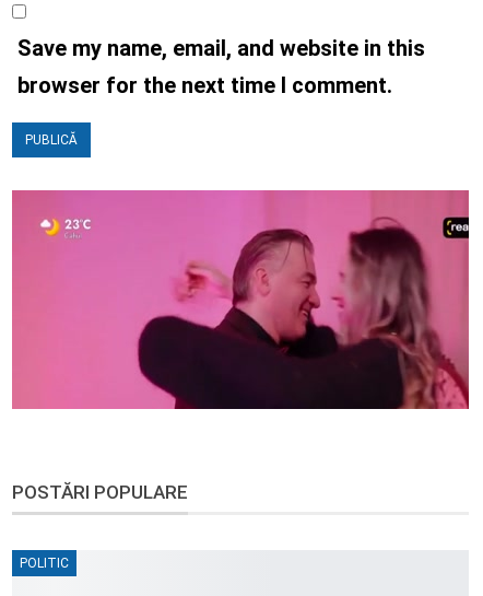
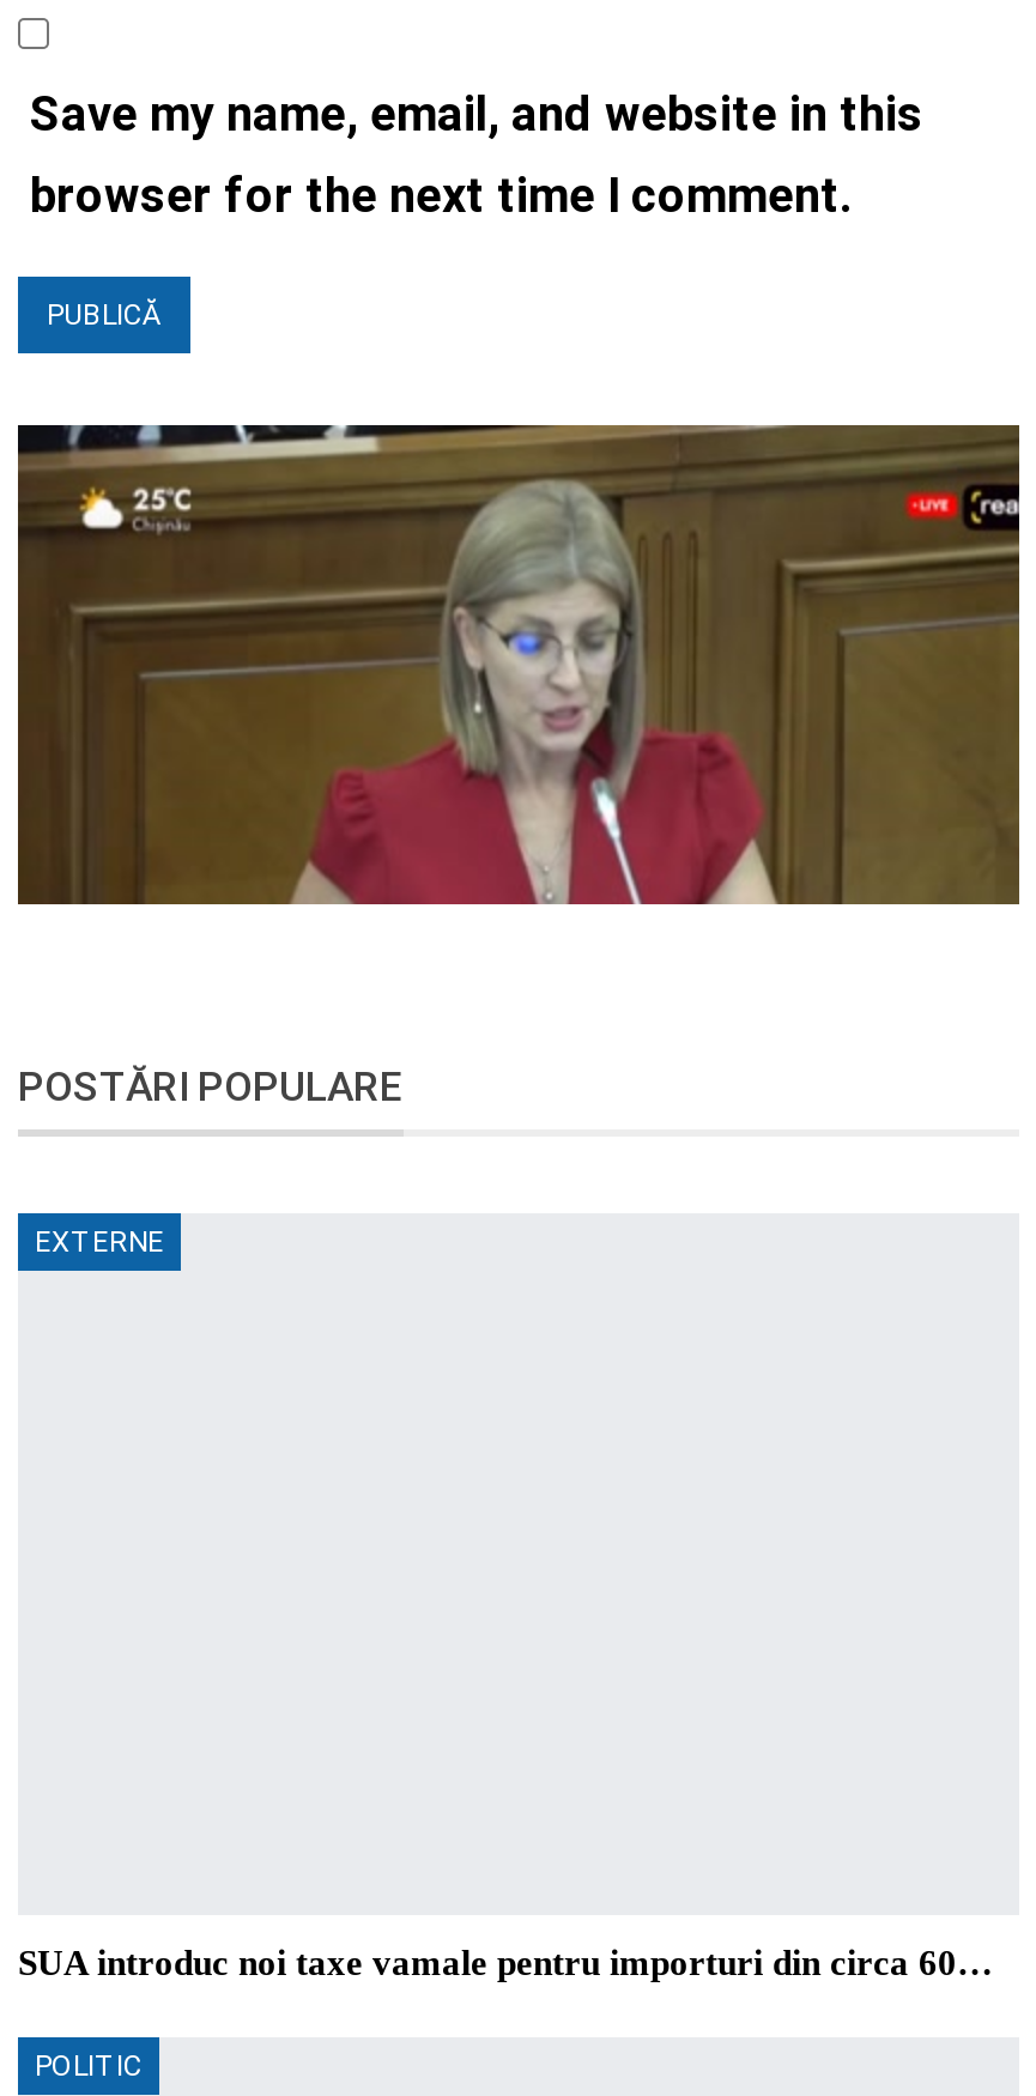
[11,189,470,410] [image] -> [16,423,1022,907] [image]
none -> [18,1943,993,1981] SUA introduc noi taxe vamale pentru importuri din circa 60…
none -> [35,1226,164,1259] EXTERNE

